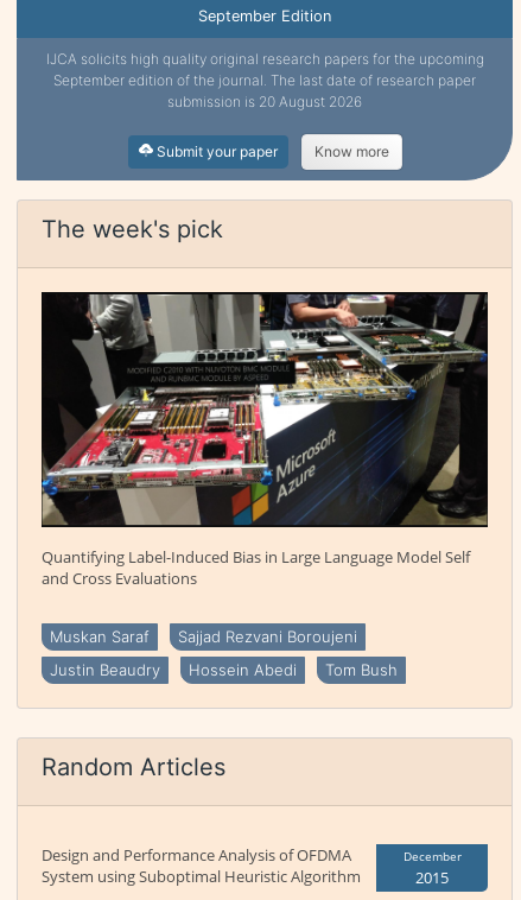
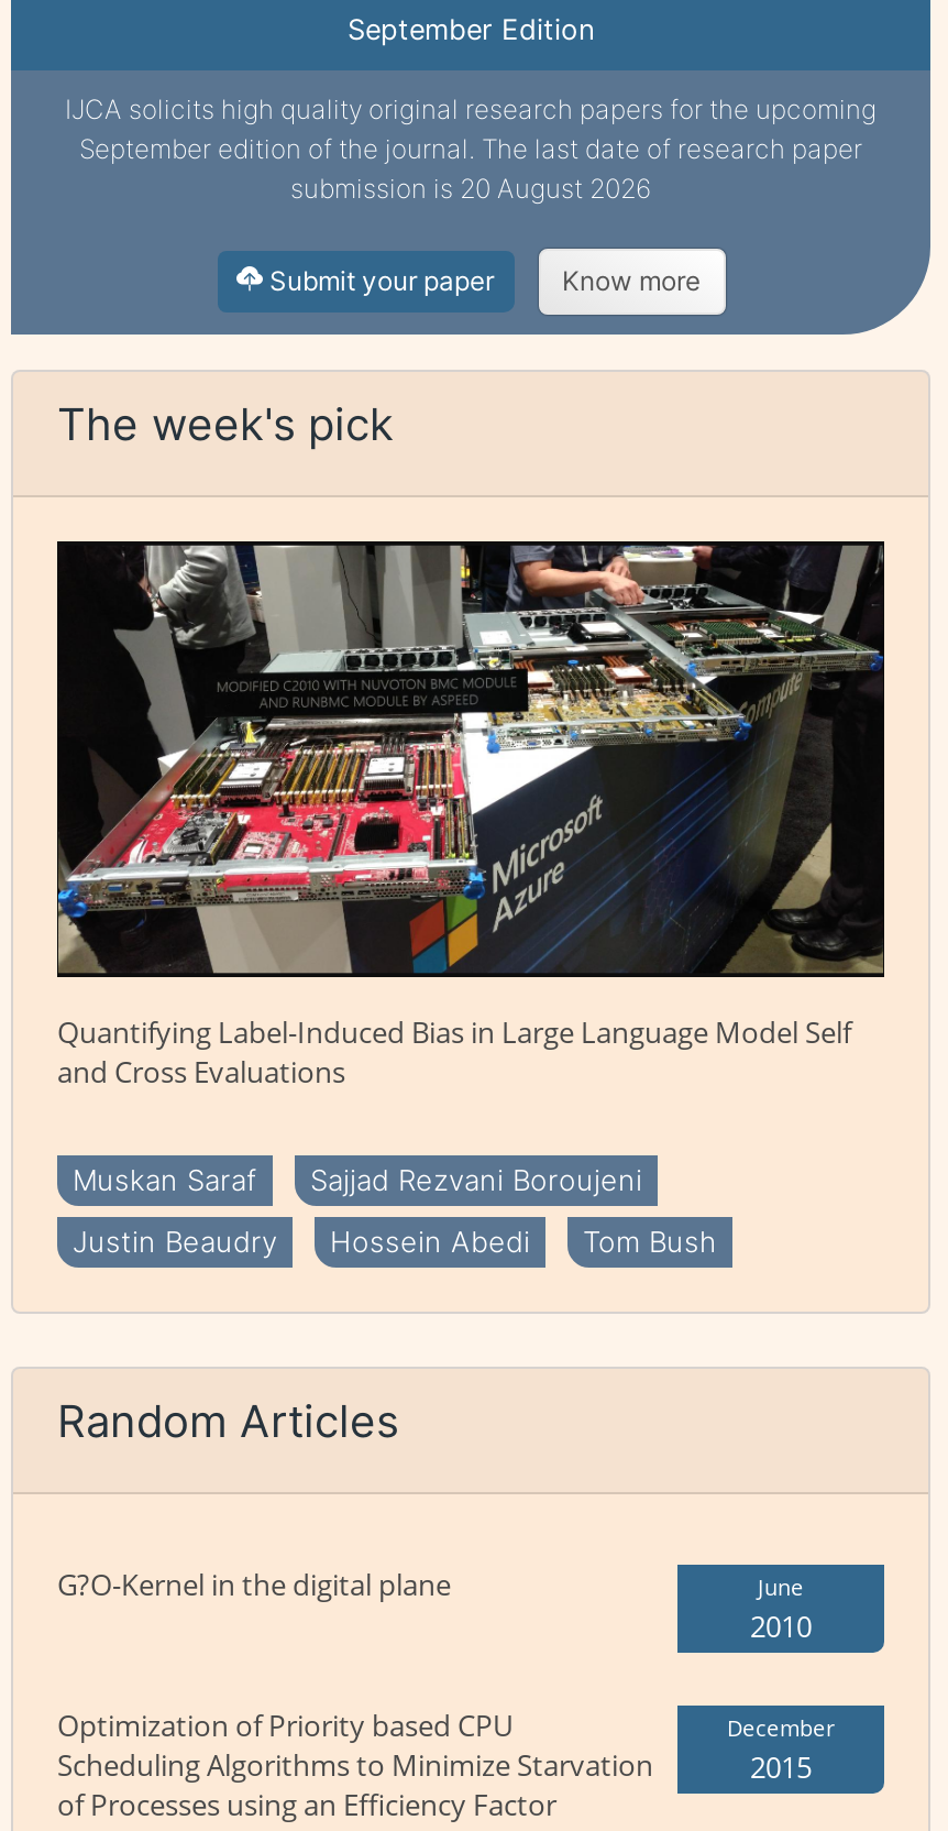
[42,844,361,887] Design and Performance Analysis of OFDMA | System using Suboptimal Heuristic Algorithm -> [57,1565,812,1825] G?O-Kernel in the digital plane | June | 2010 | Optimization of Priority based CPU | Scheduling Algorithms to Minimize Starvation | of Processes using an Efficiency Factor

